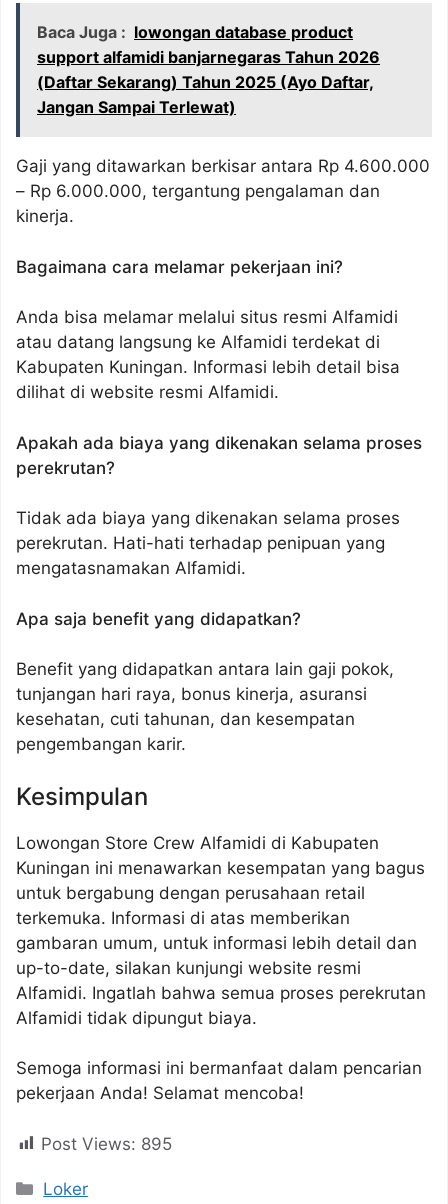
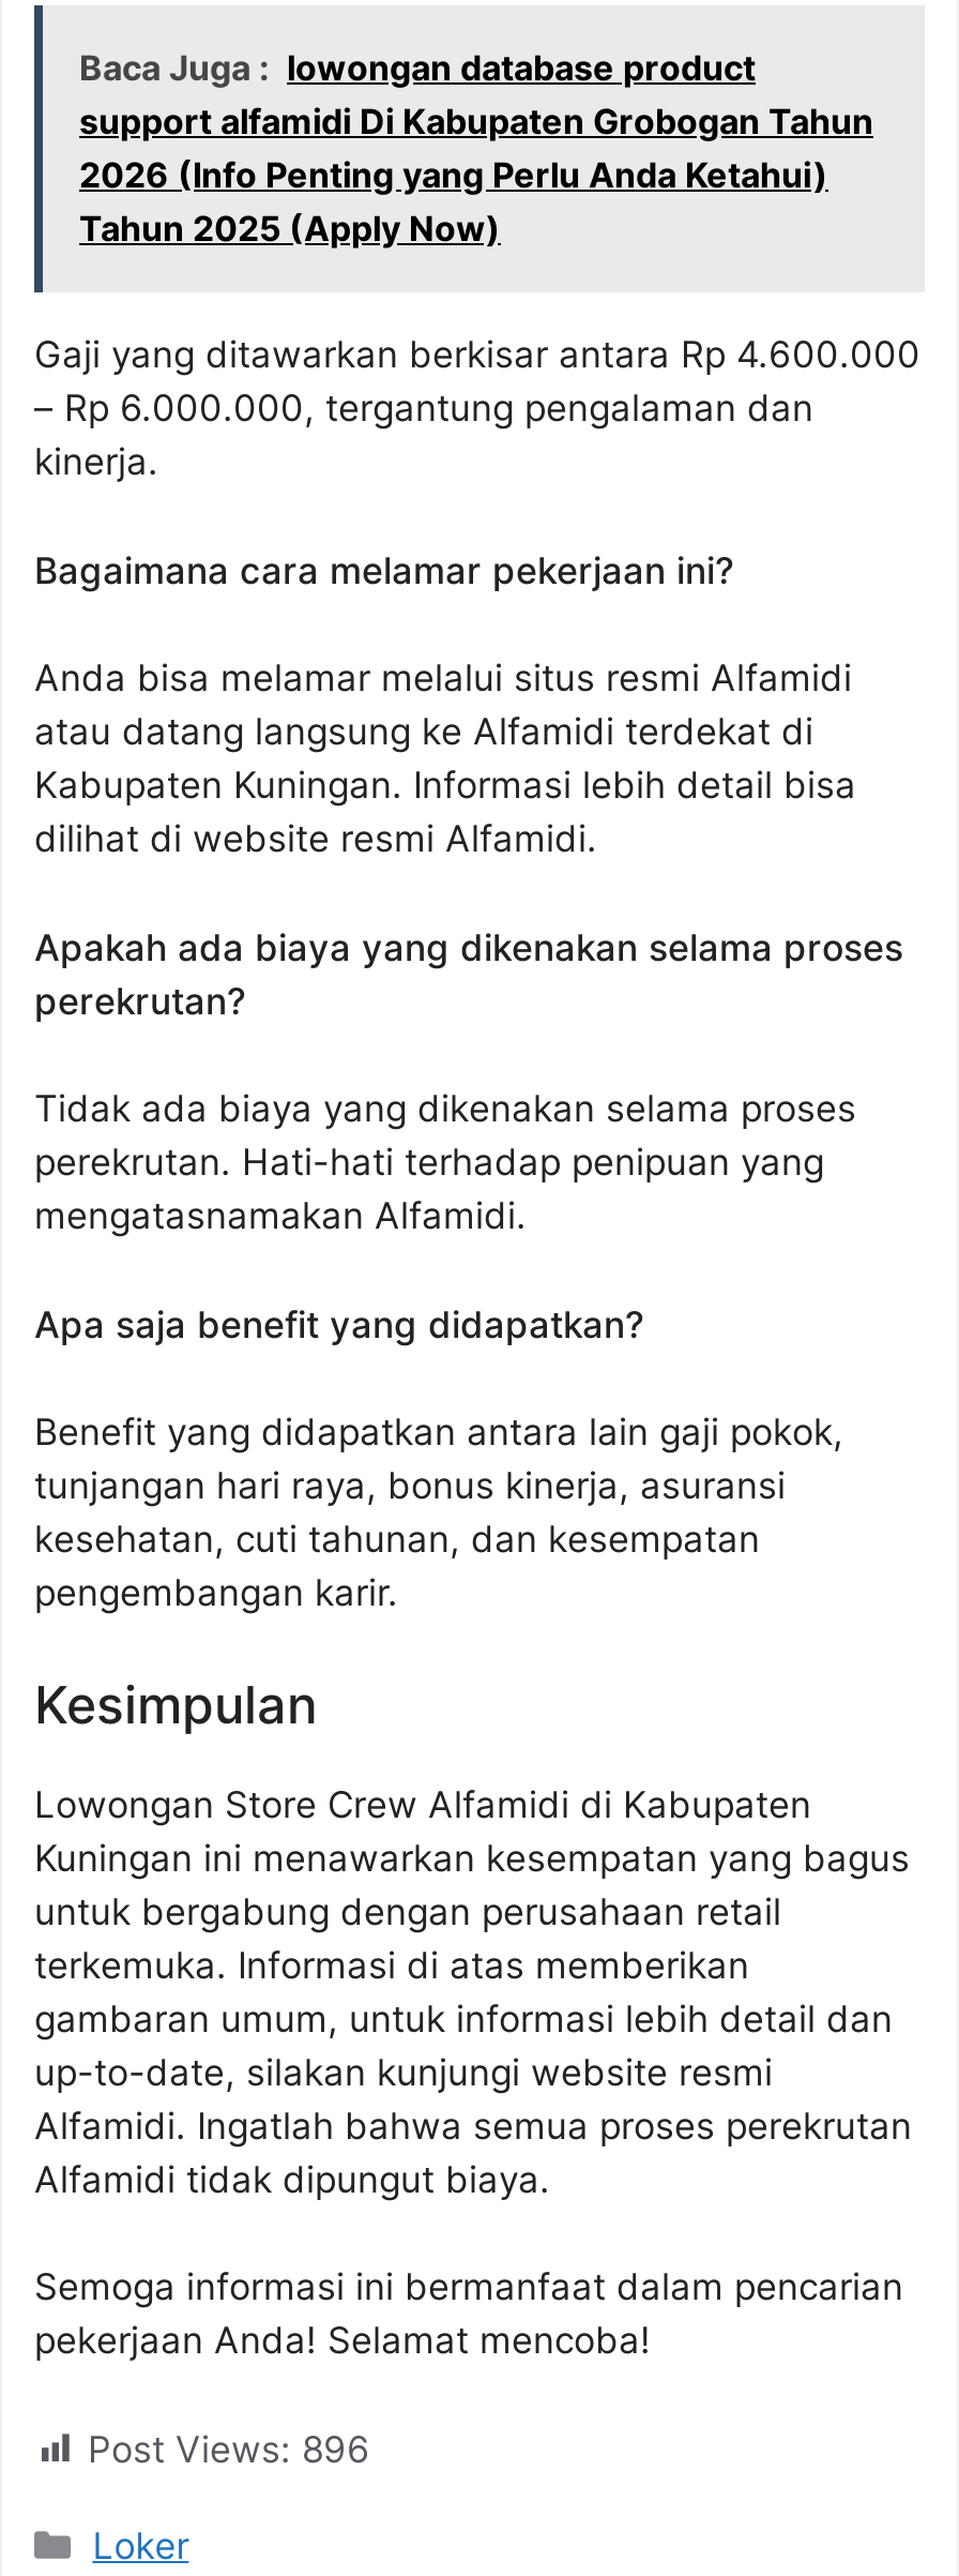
[37,47,380,117] support alfamidi banjarnegaras Tahun 2026 | (Daftar Sekarang) Tahun 2025 (Ayo Daftar, | Jangan Sampai Terlewat) -> [79,100,873,250] support alfamidi Di Kabupaten Grobogan Tahun | 2026 (Info Penting yang Perlu Anda Ketahui) | Tahun 2025 (Apply Now)
[41,1134,172,1154] Post Views: 895 -> [88,2428,370,2471] Post Views: 896

